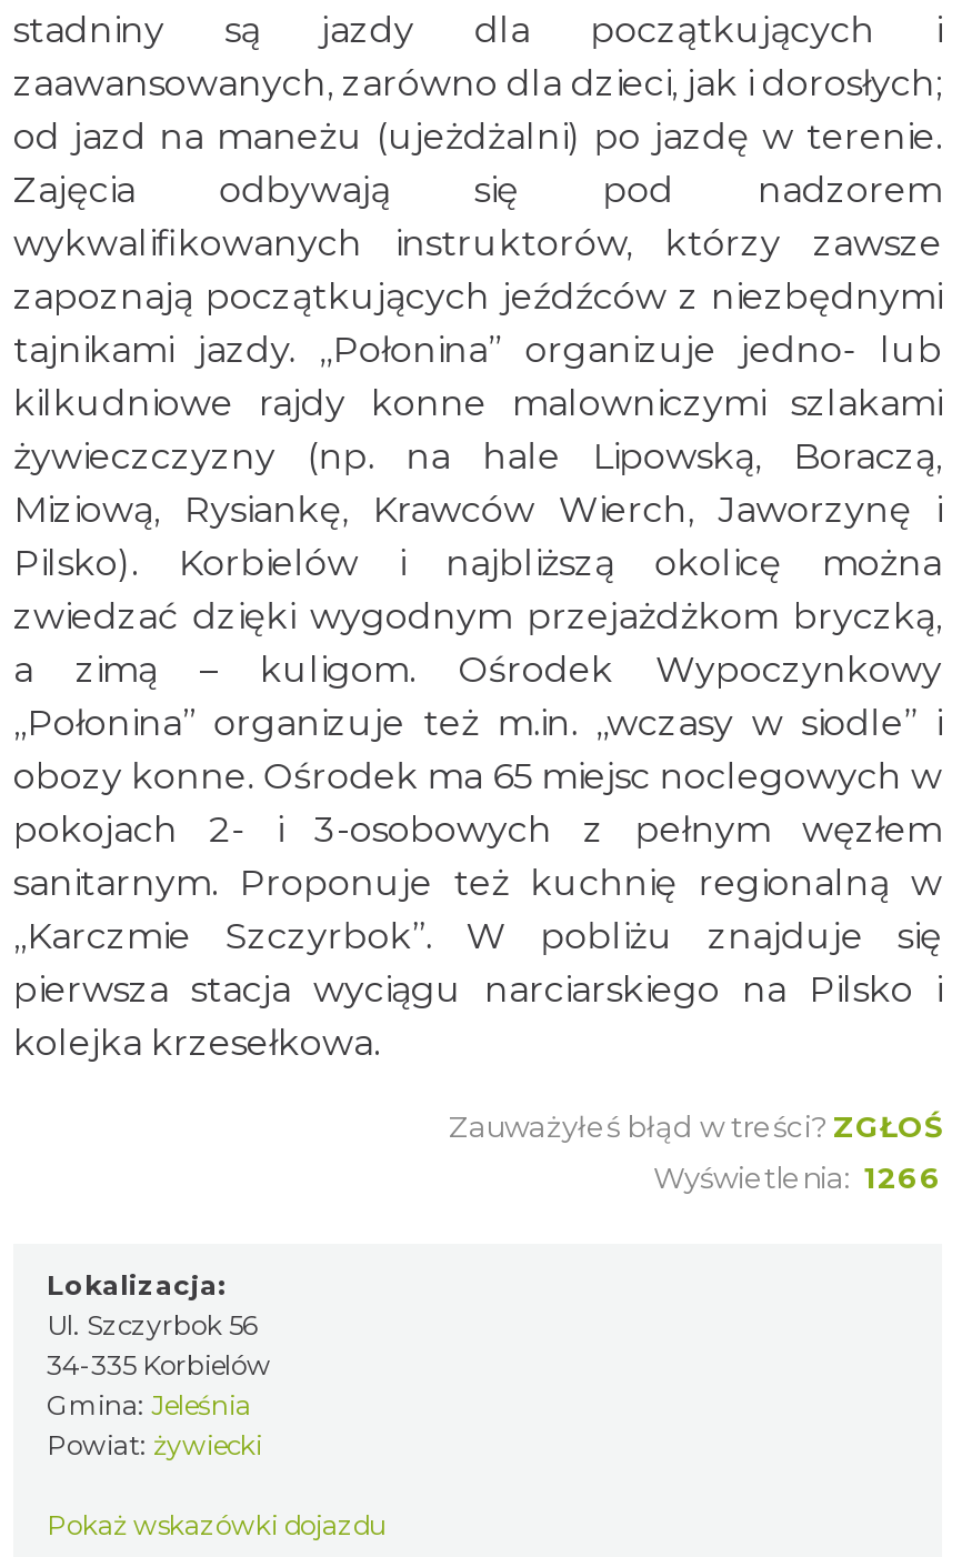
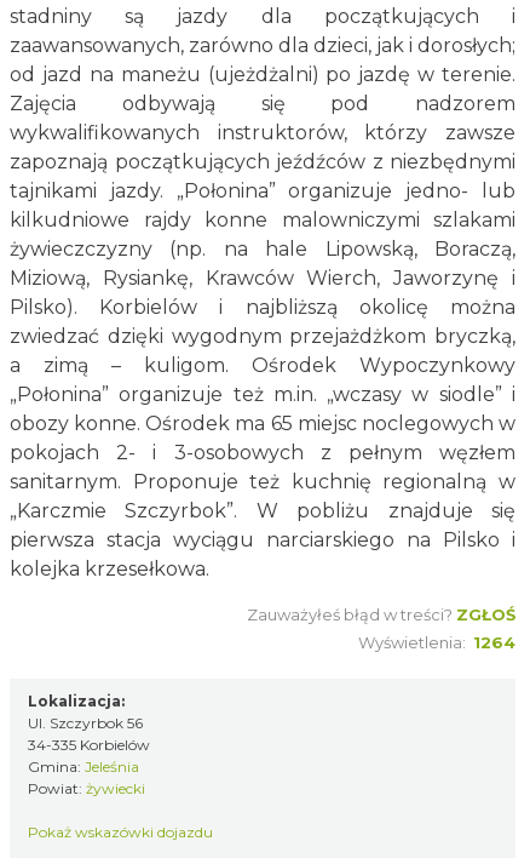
[653,1159,942,1195] Wyświetlenia: 1266 -> [358,633,515,652] Wyświetlenia: 1264

